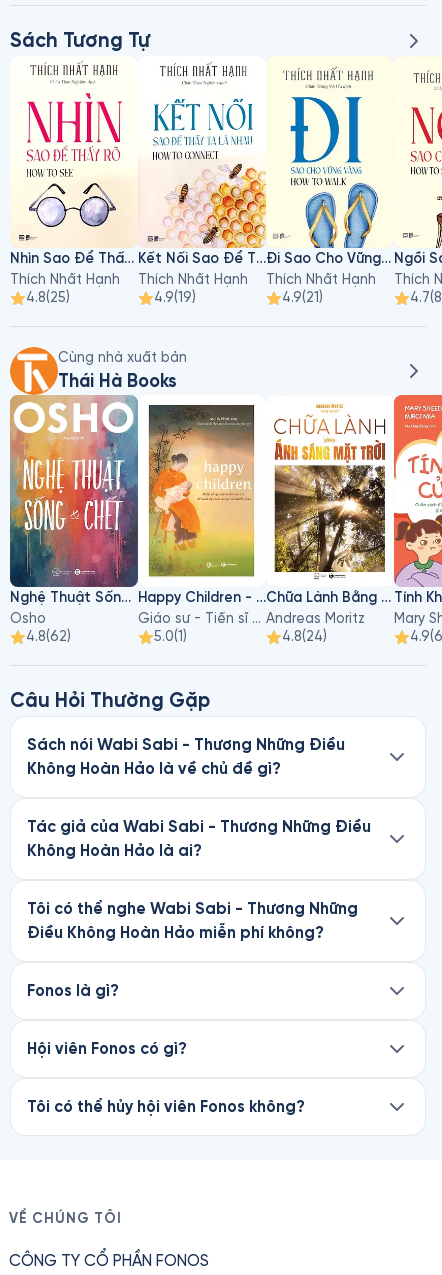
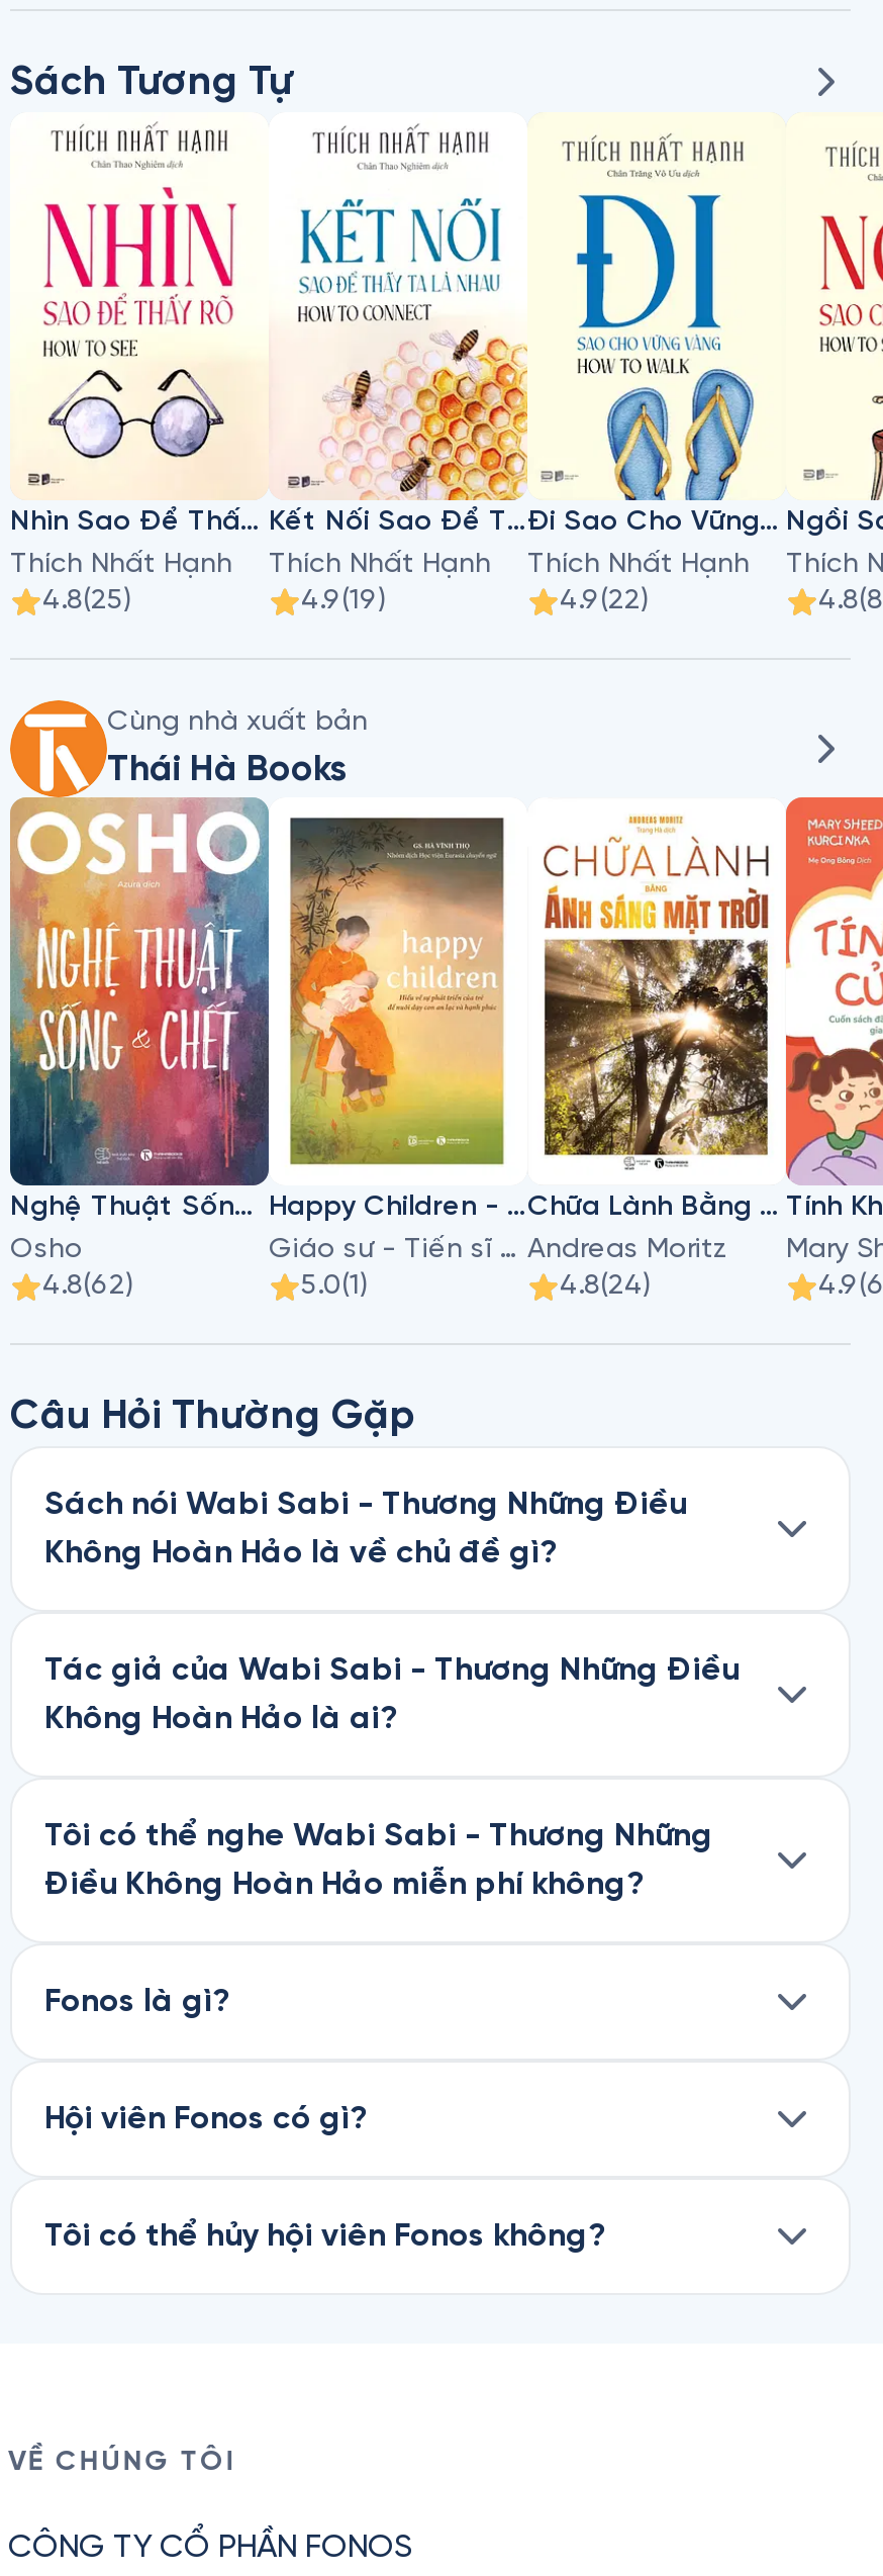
[282,290,323,305] 4.9(21) -> [560,585,649,615] 4.9(22)
[410,290,442,305] 4.7(8 -> [818,585,883,615] 4.8(8

